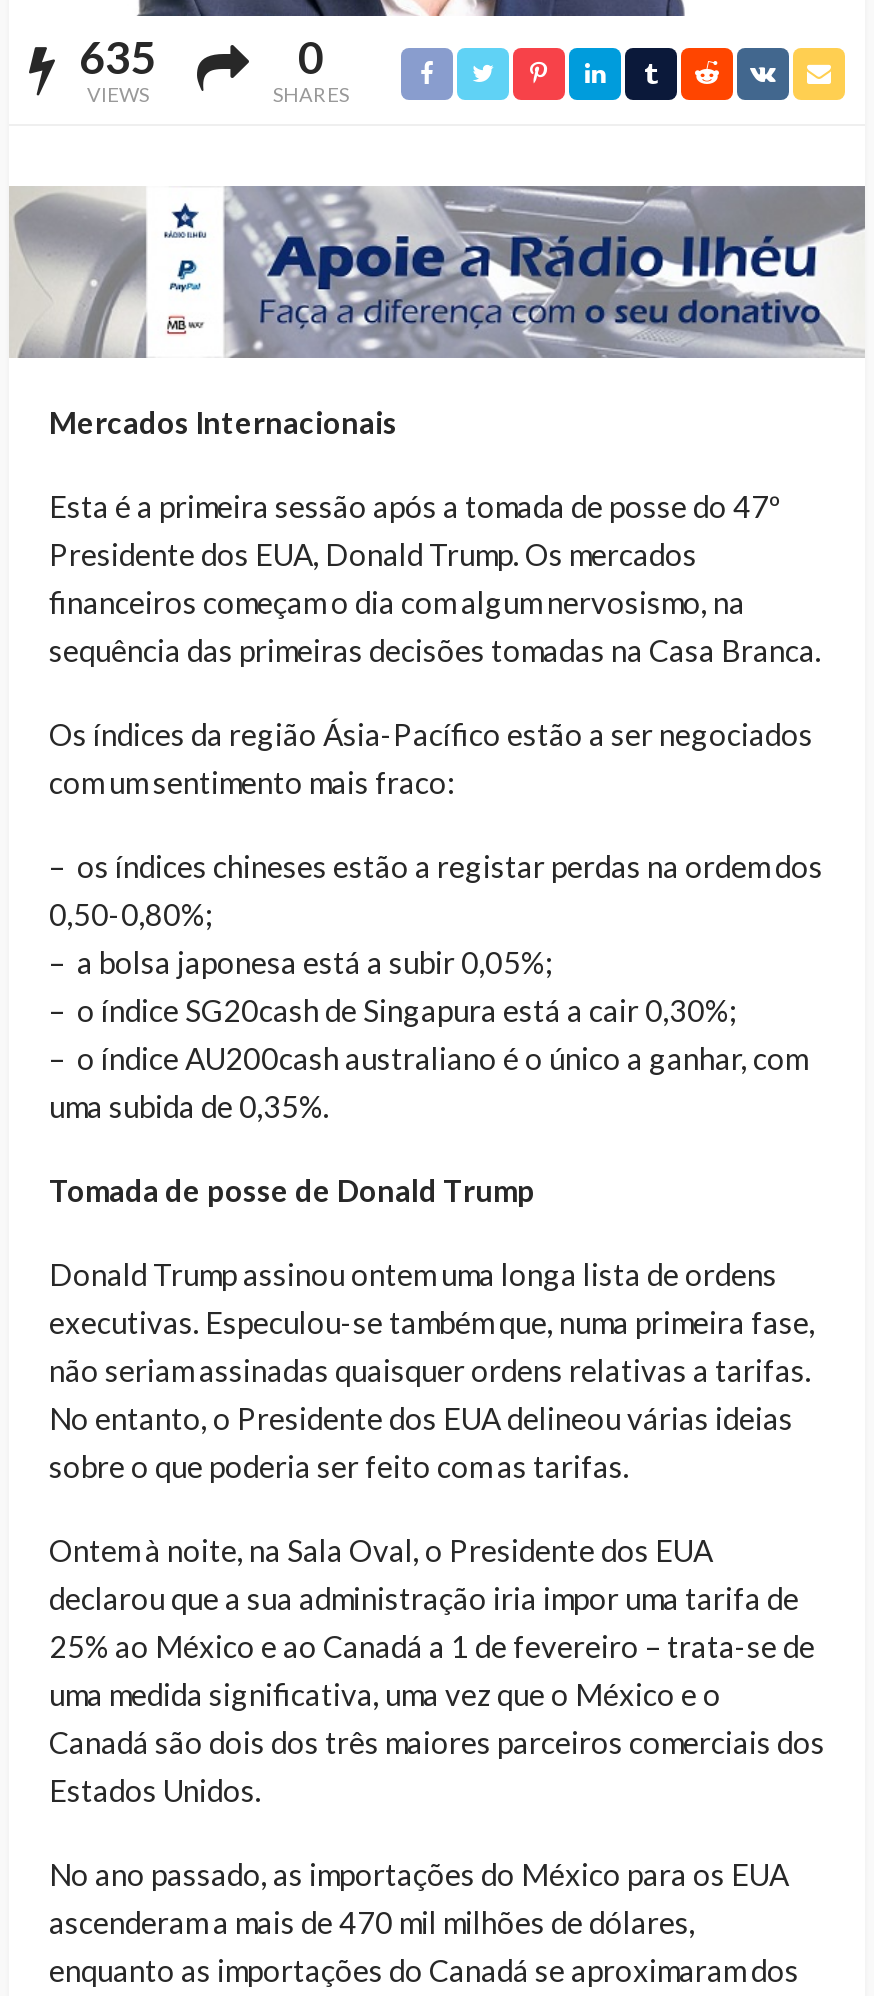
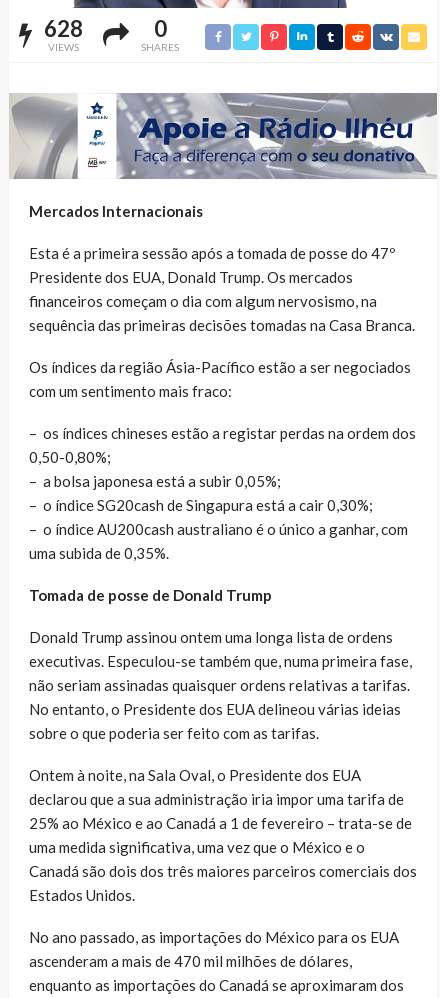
[79,30,157,84] 635 -> [44,15,83,42] 628

